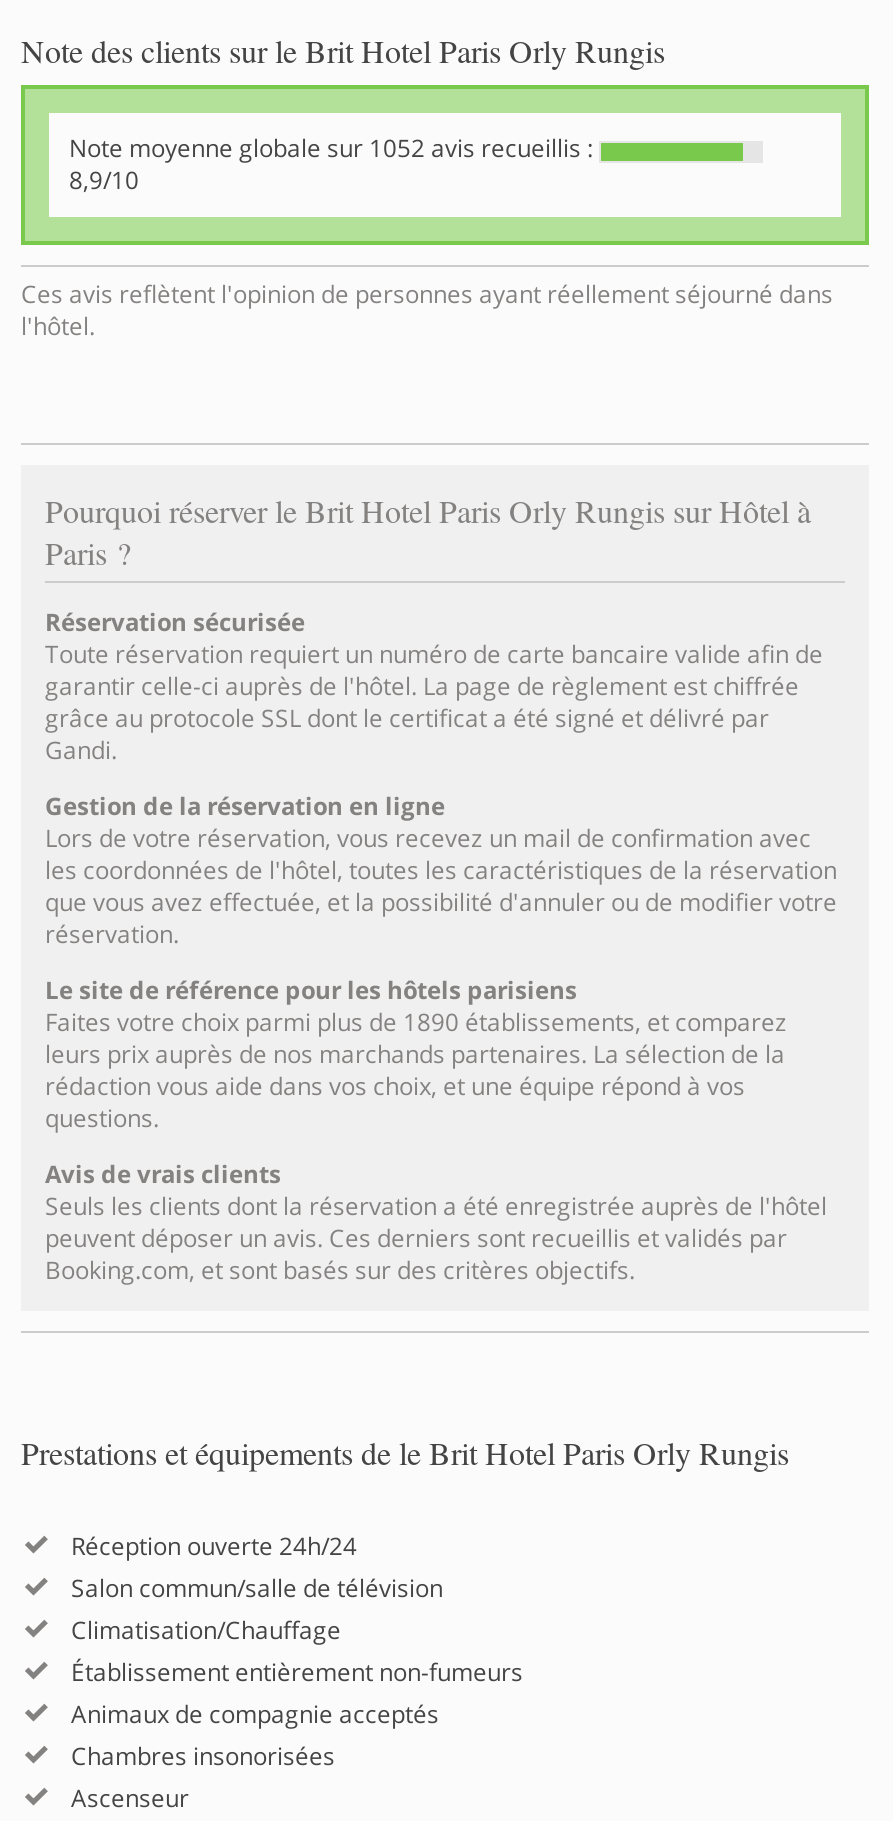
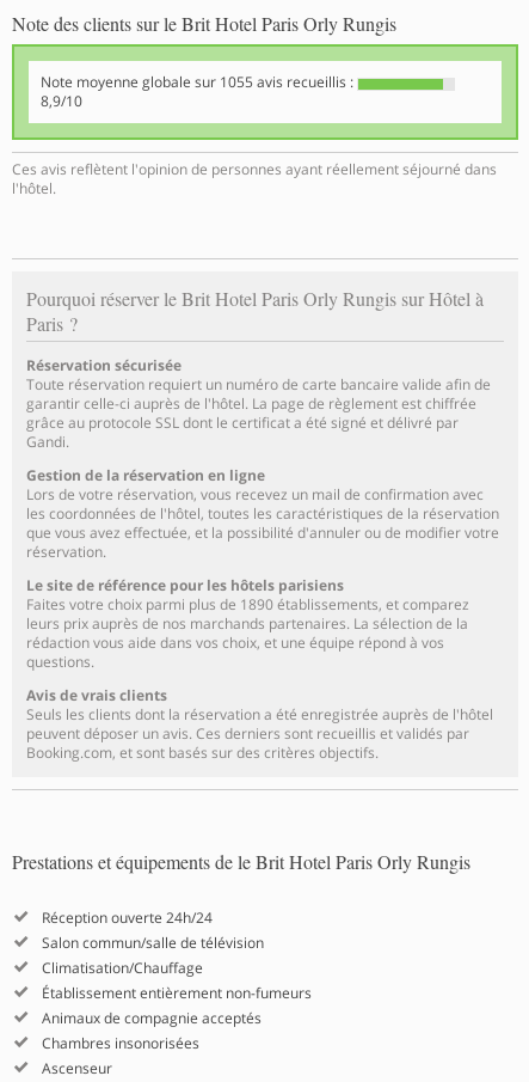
[69,131,593,165] Note moyenne globale sur 1052 avis recueillis : -> [41,72,353,92] Note moyenne globale sur 1055 avis recueillis :

